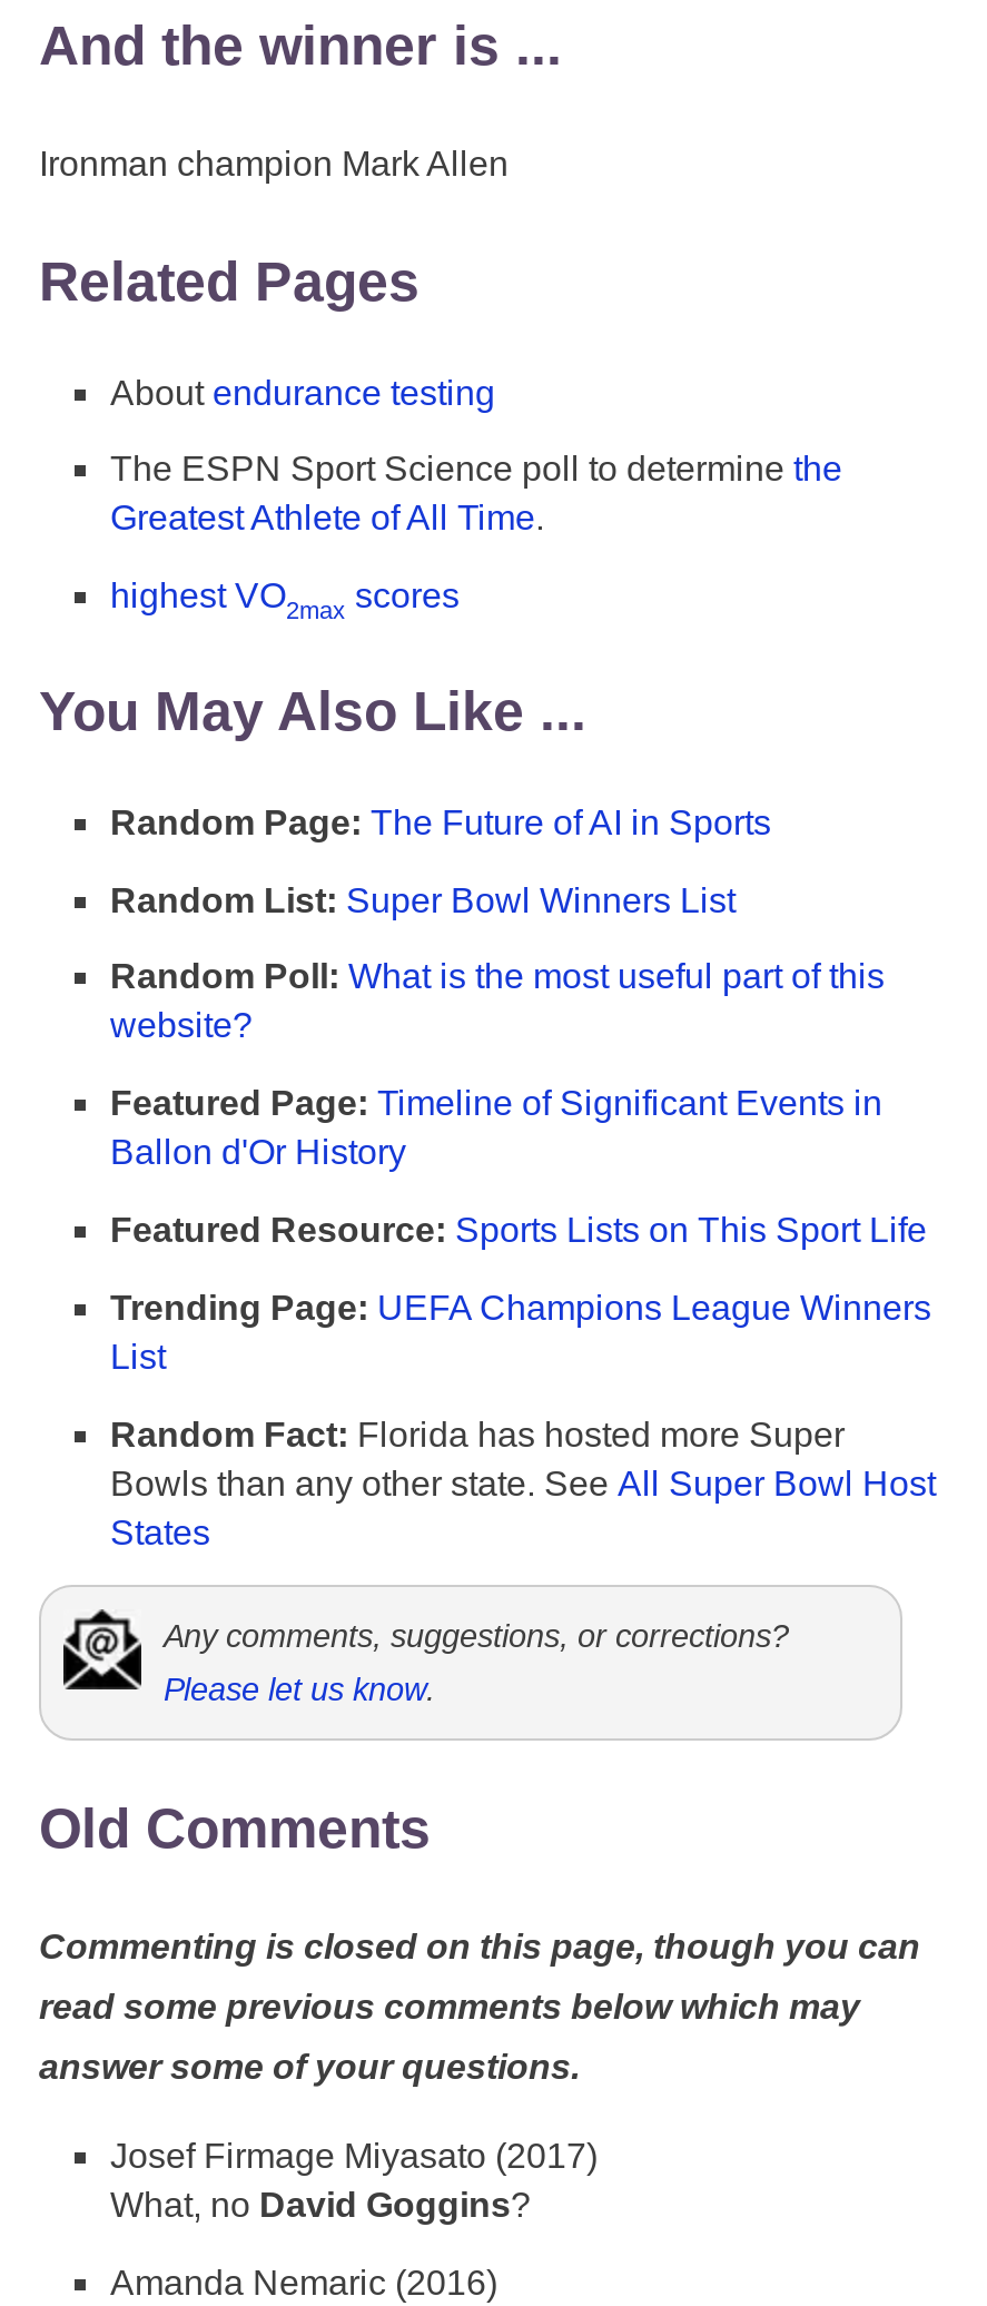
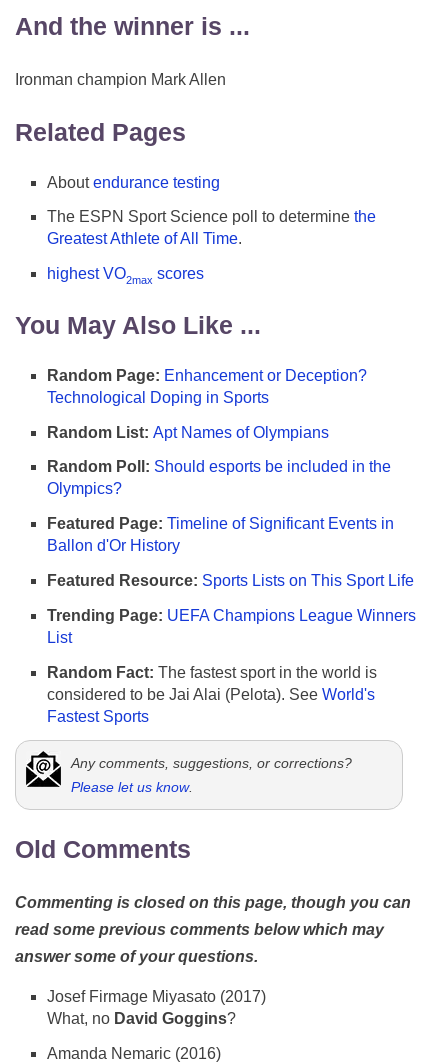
[110,803,771,841] Random Page: The Future of AI in Sports -> [47,367,367,406] Random Page: Enhancement or Deception? | Technological Doping in Sports
[110,881,736,918] Random List: Super Bowl Winners List -> [47,424,329,441] Random List: Apt Names of Olympians
[110,958,885,1045] Random Poll: What is the most useful part of this | website? -> [47,458,391,497] Random Poll: Should esports be included in the | Olympics?
[110,1415,936,1551] Random Fact: Florida has hosted more Super | Bowls than any other state. See All Super Bowl Host | States -> [47,664,377,725] Random Fact: The fastest sport in the world is | considered to be Jai Alai (Pelota). See World's | Fastest Sports

